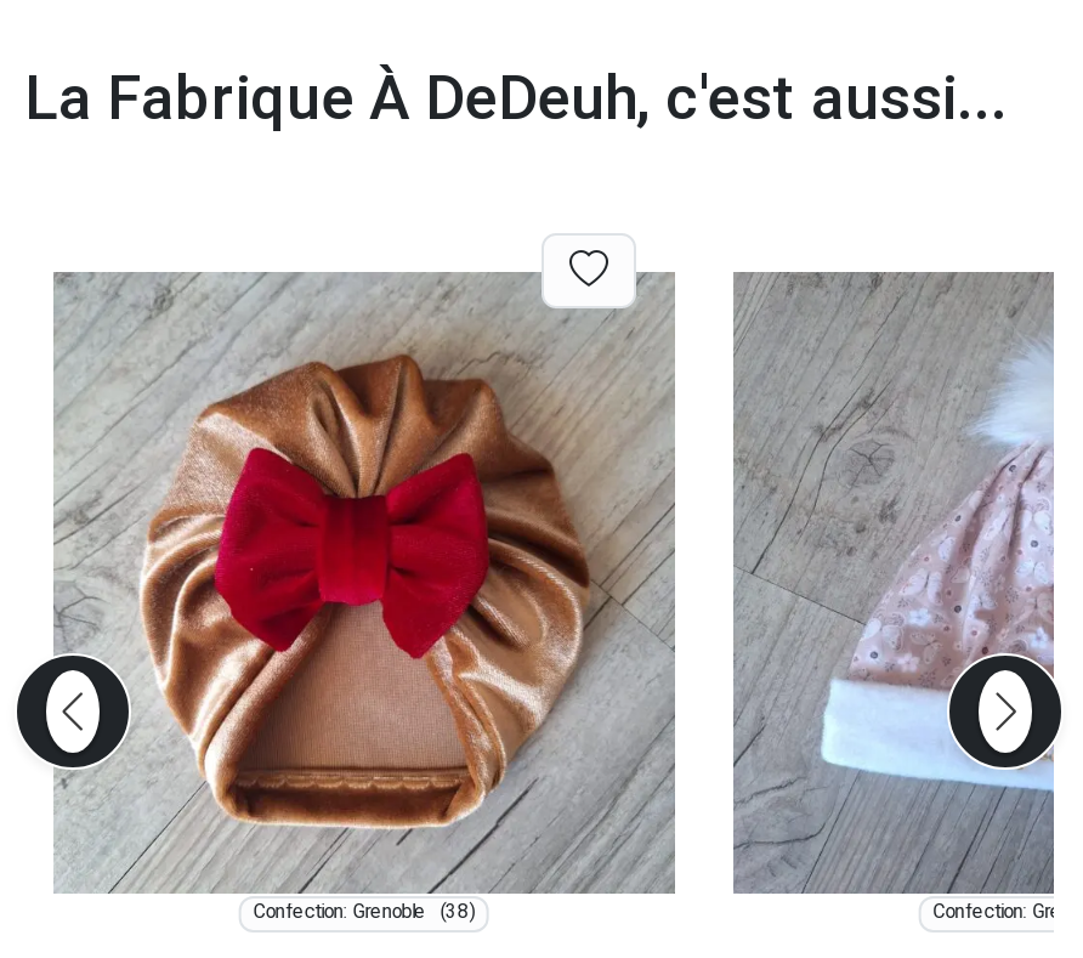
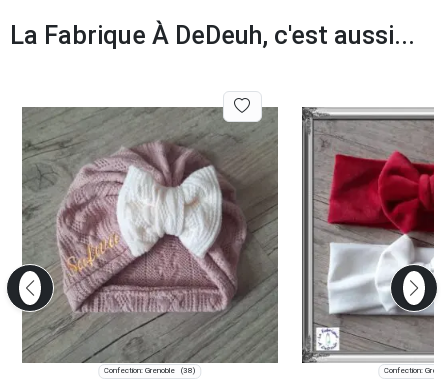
[56,274,675,894] [image] -> [22,107,278,363] [image]
[733,272,1054,894] [image] -> [302,108,435,363] [image]

